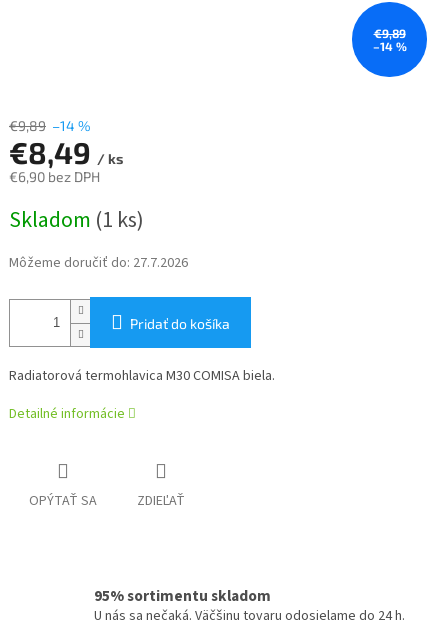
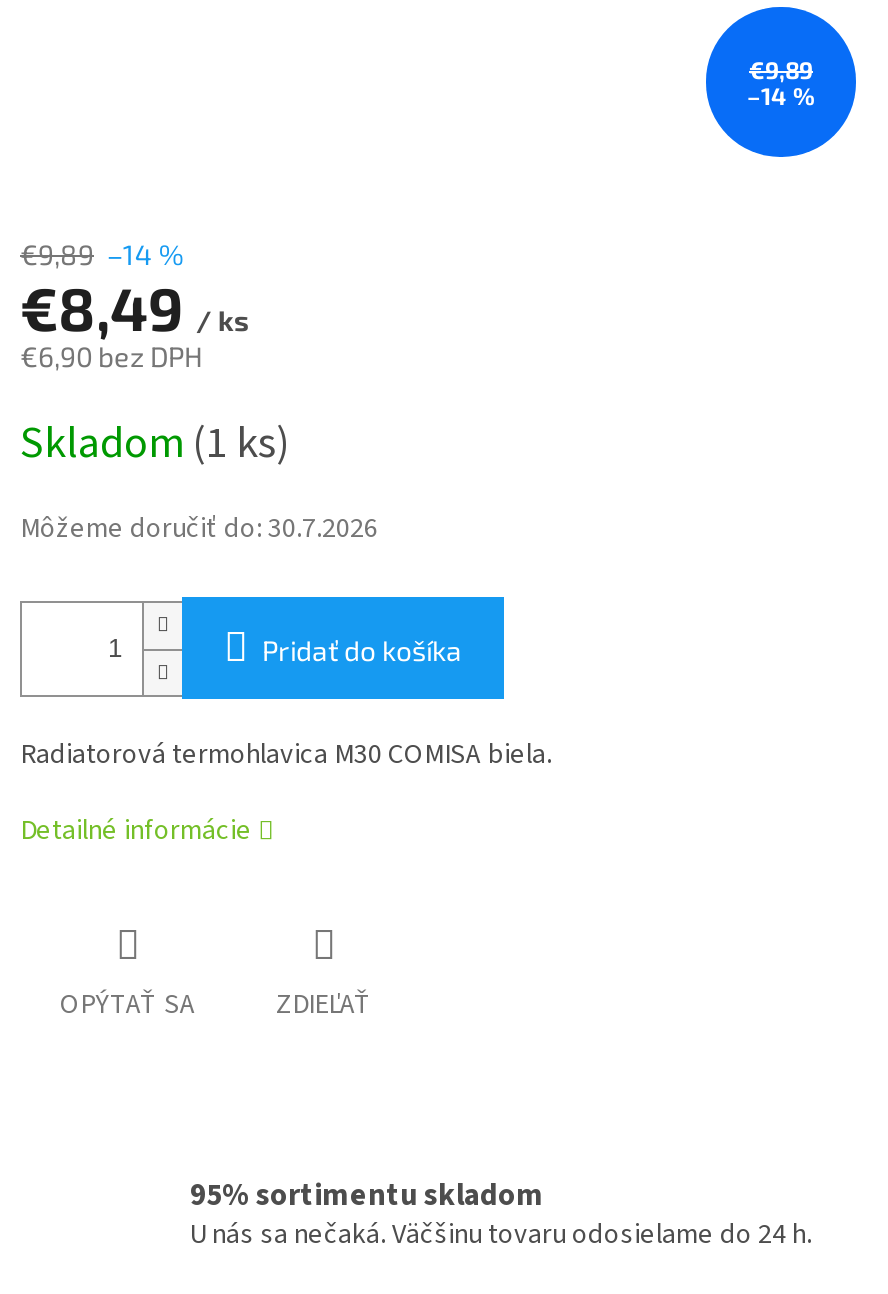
[9,253,188,273] Môžeme doručiť do: 27.7.2026 -> [20,510,378,550] Môžeme doručiť do: 30.7.2026

